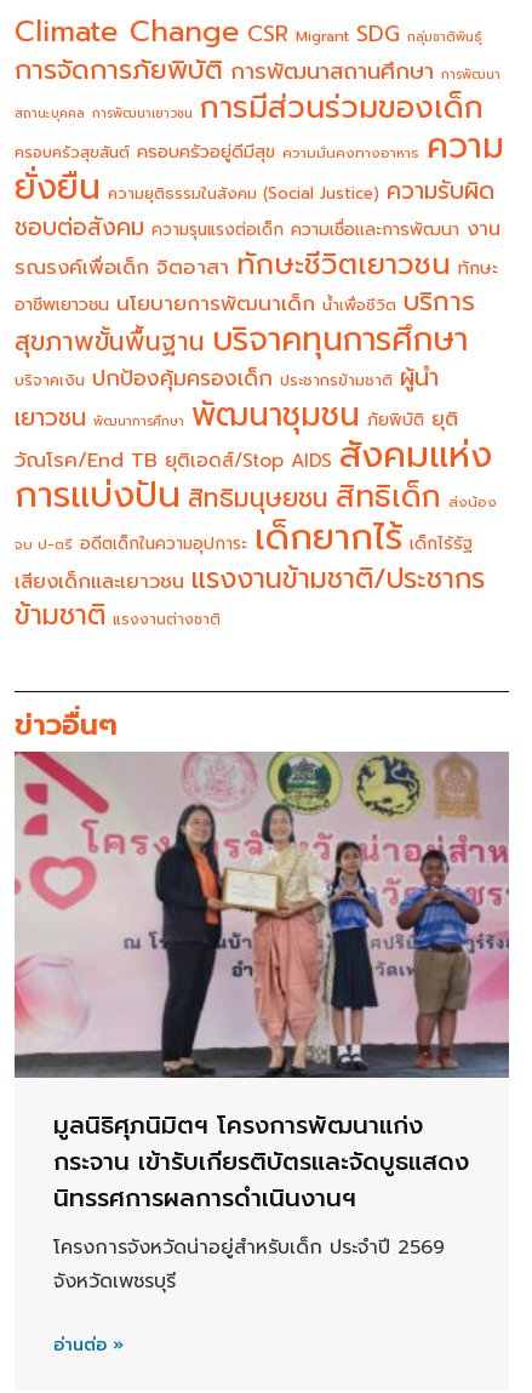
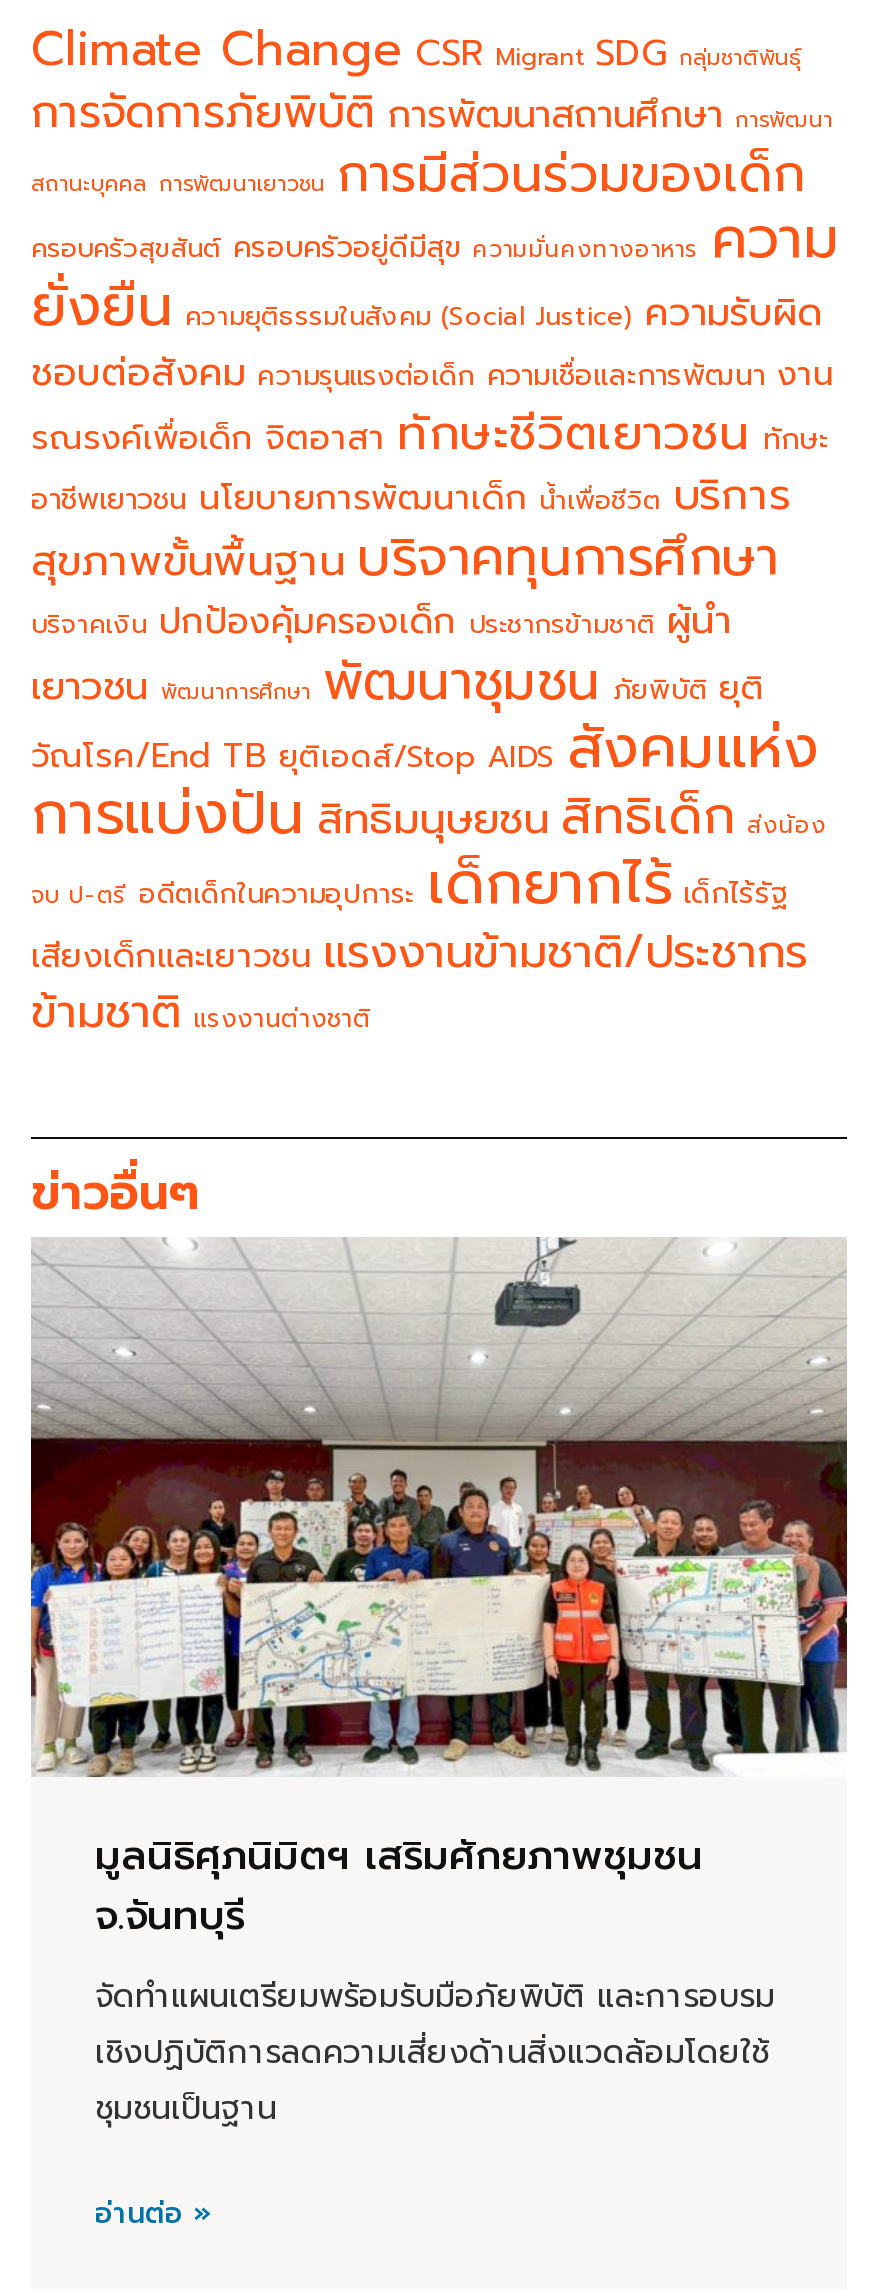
[13,752,510,1216] [image] | มูลนิธิศุภนิมิตฯ โครงการพัฒนาแก่ง | กระจาน เข้ารับเกียรติบัตรและจัดบูธแสดง | นิทรรศการผลการดำเนินงานฯ -> [29,1239,849,1945] [image] | มูลนิธิศุภนิมิตฯ เสริมศักยภาพชุมชน | จ.จันทบุรี
[53,1233,445,1296] โครงการจังหวัดน่าอยู่สำหรับเด็ก ประจำปี 2569 | จังหวัดเพชรบุรี -> [95,1973,775,2133] จัดทำแผนเตรียมพร้อมรับมือภัยพิบัติ และการอบรม | เชิงปฏิบัติการลดความเสี่ยงด้านสิ่งแวดล้อมโดยใช้ | ชุมชนเป็นฐาน

